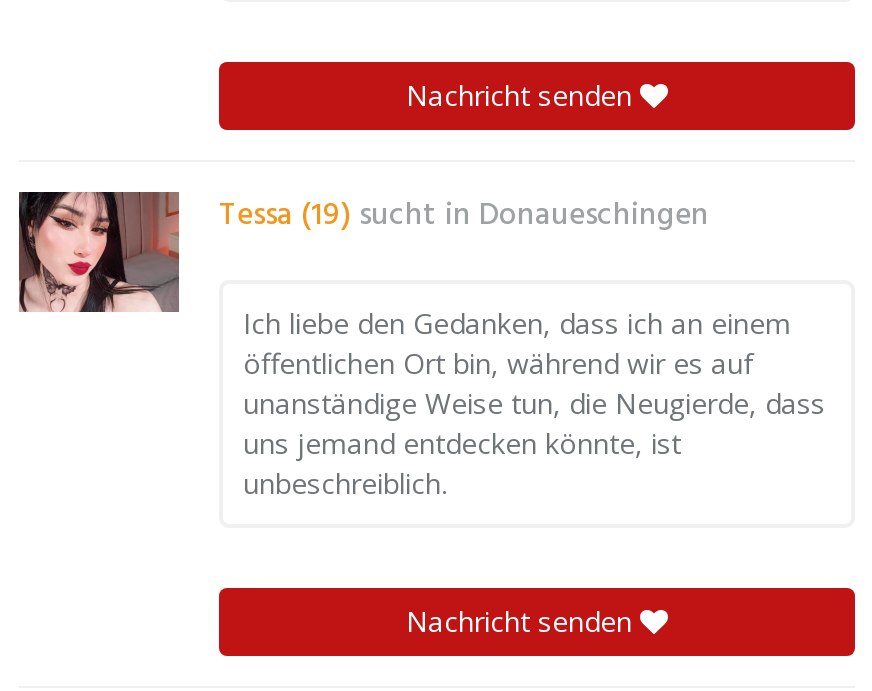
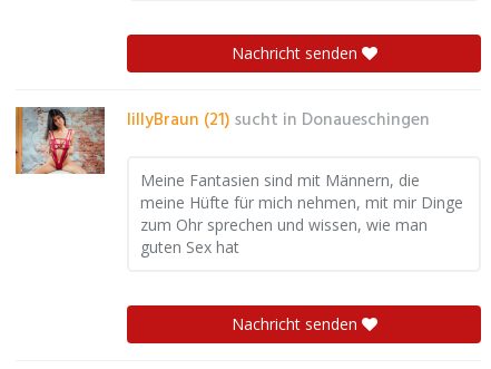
[17,190,709,314] [image] | Tessa (19) sucht in Donaueschingen -> [14,106,430,175] [image] | lillyBraun (21) sucht in Donaueschingen
[243,304,825,502] Ich liebe den Gedanken, dass ich an einem | öffentlichen Ort bin, während wir es auf | unanständige Weise tun, die Neugierde, dass | uns jemand entdecken könnte, ist | unbeschreiblich. -> [140,169,463,258] Meine Fantasien sind mit Männern, die | meine Hüfte für mich nehmen, mit mir Dinge | zum Ohr sprechen und wissen, wie man | guten Sex hat

